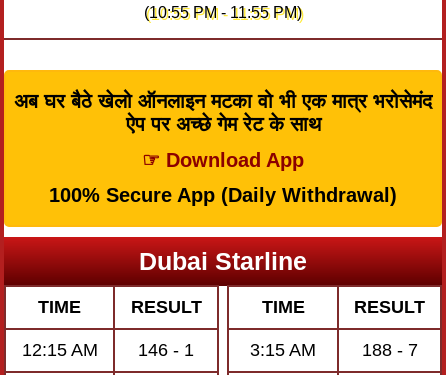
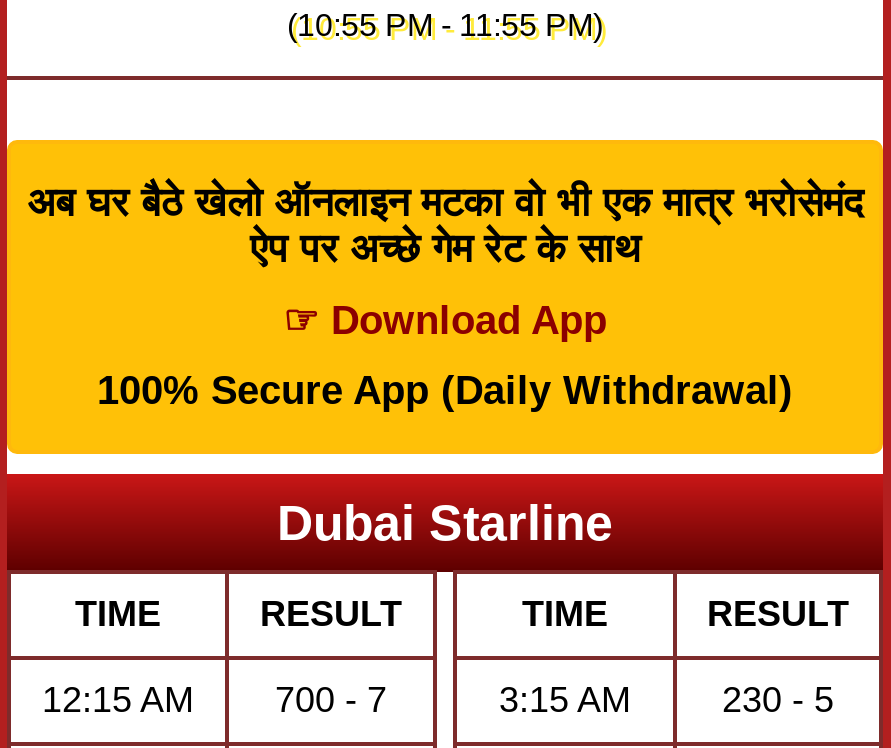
[138,340,194,360] 146 - 1 -> [275,680,387,720] 700 - 7
[361,340,417,360] 188 - 7 -> [722,680,834,720] 230 - 5

